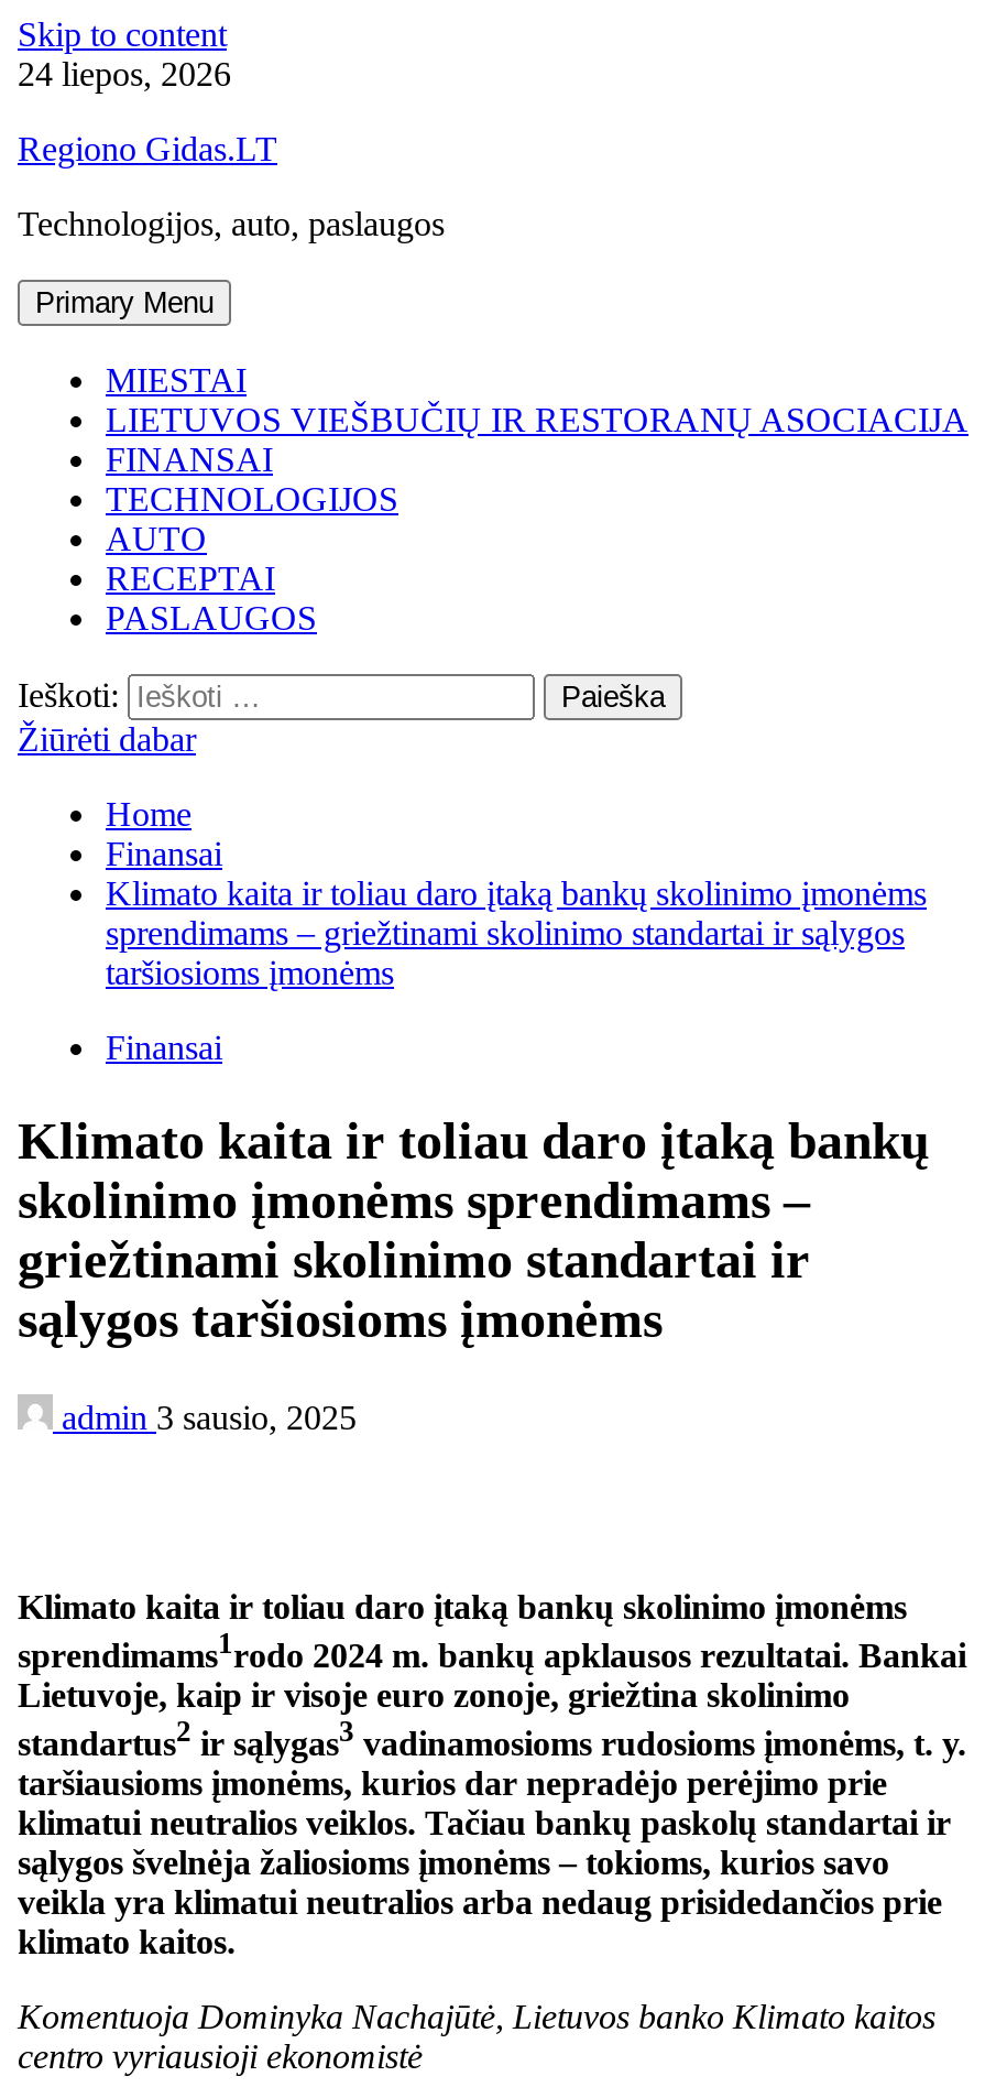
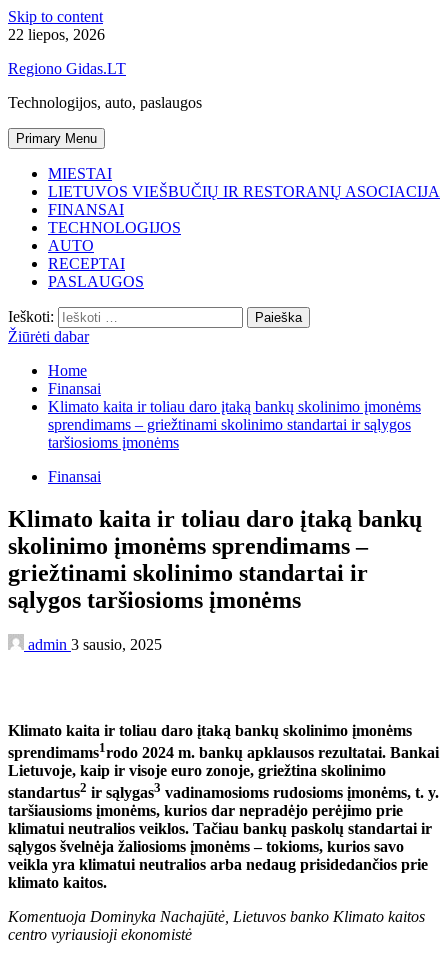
[18,55,231,93] 24 liepos, 2026 -> [8,26,105,43] 22 liepos, 2026

